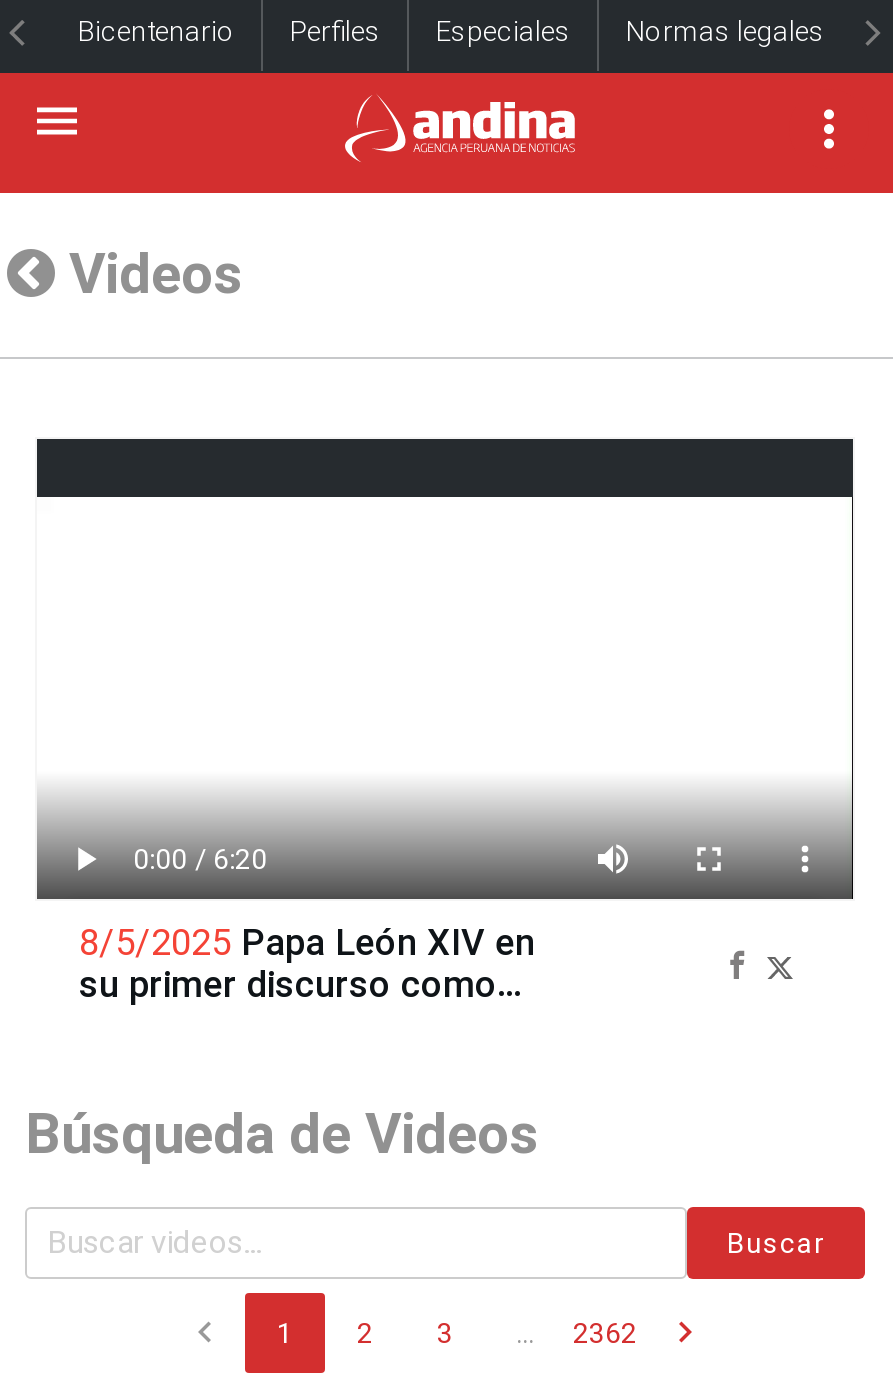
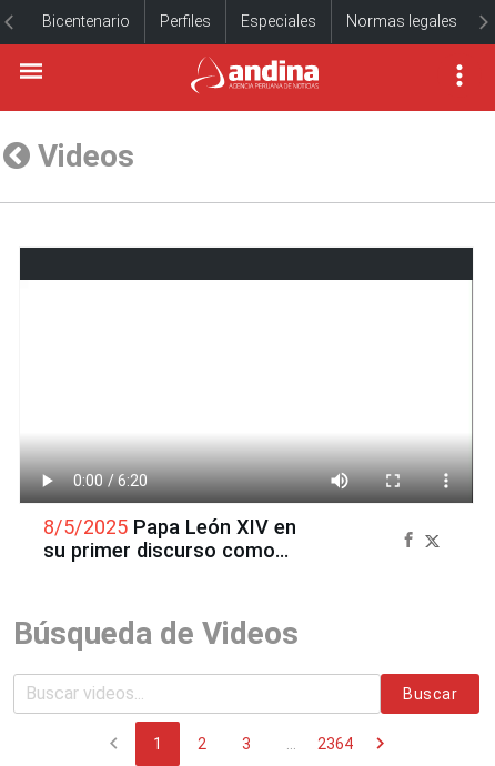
[573,1316,637,1348] 2362 -> [317,735,353,752] 2364

